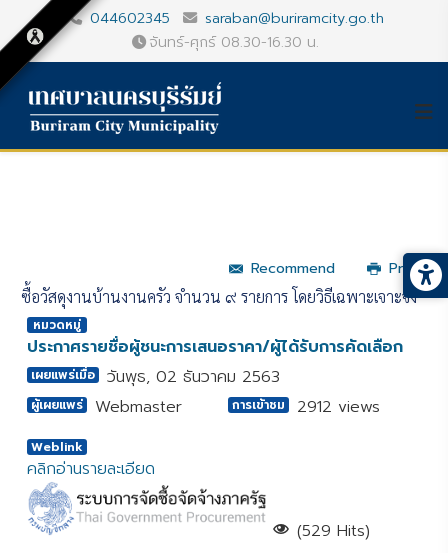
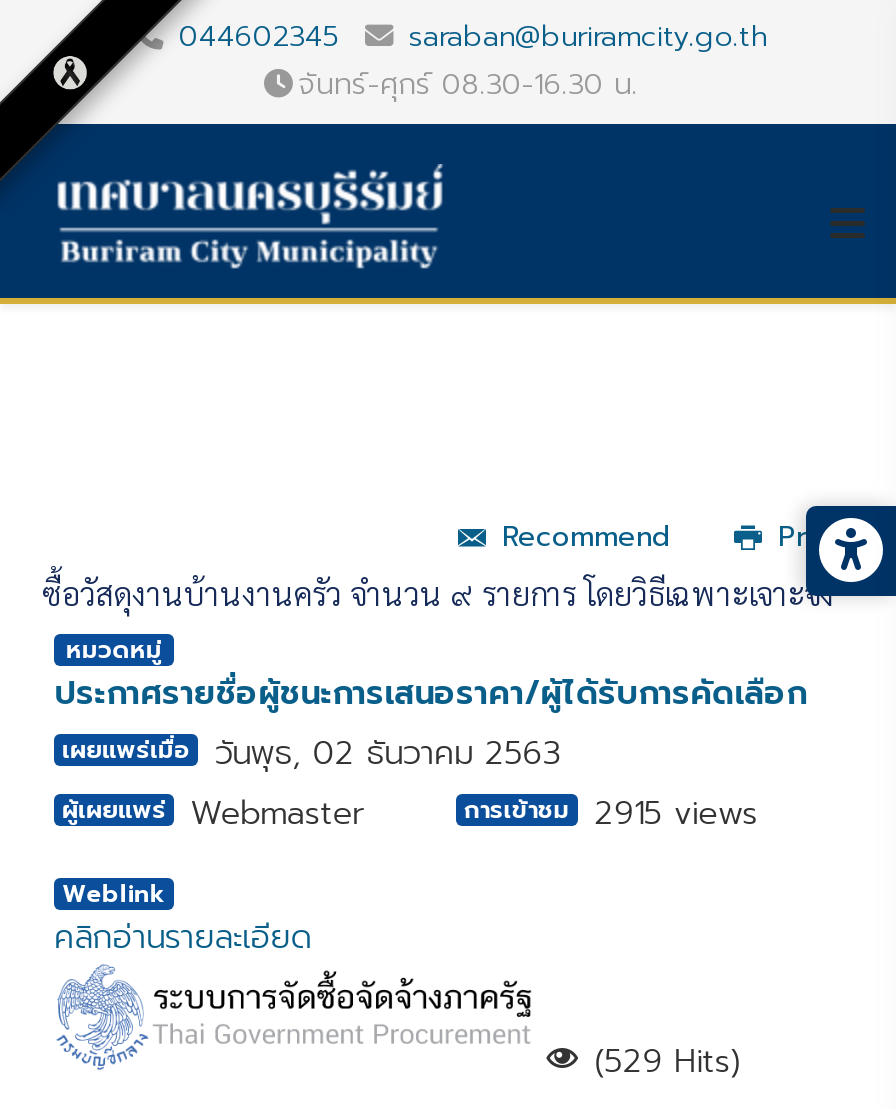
[232,395,380,419] การเข้าชม 2912 views -> [464,790,758,838] การเข้าชม 2915 views

